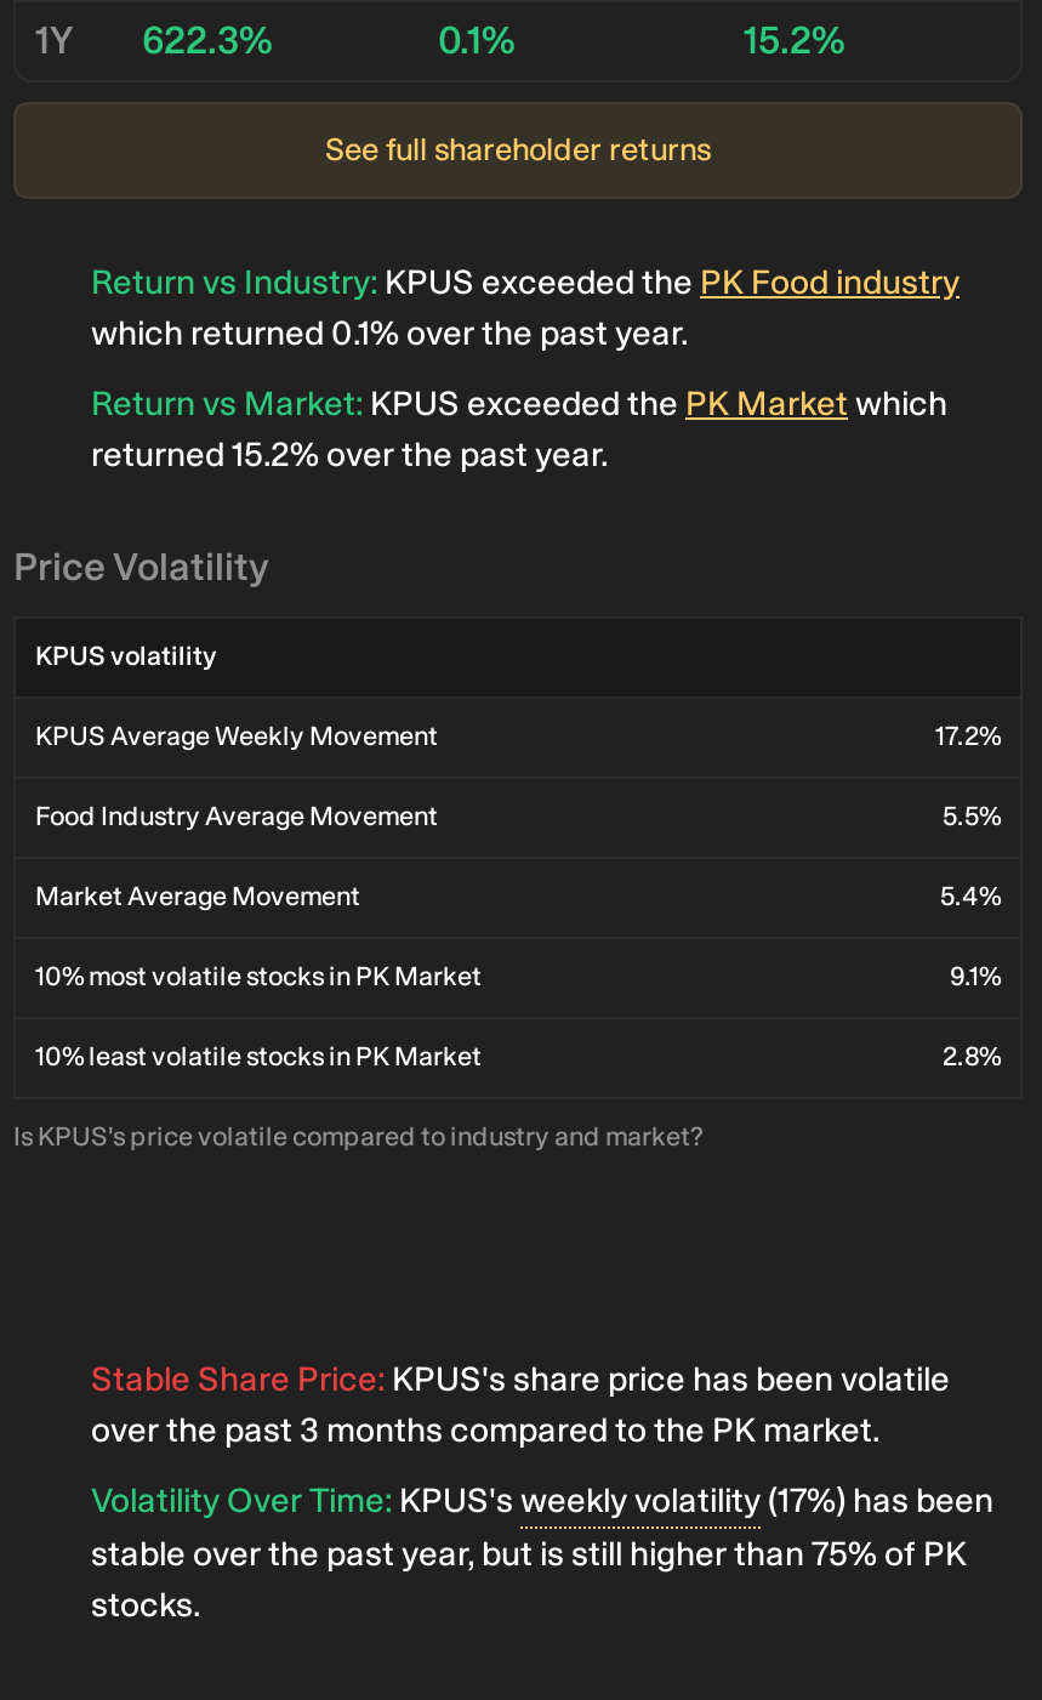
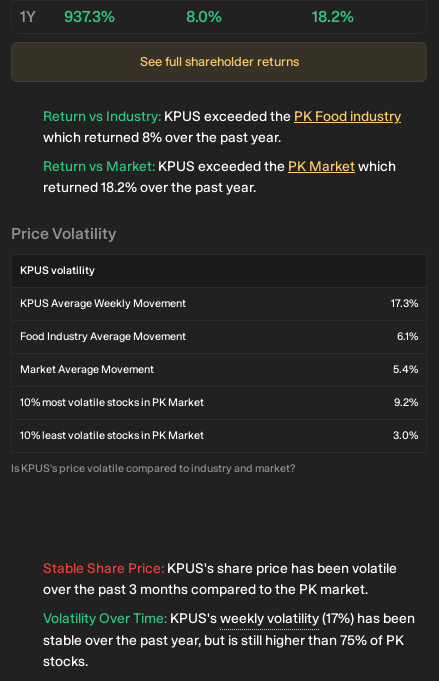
[35,16,273,62] 1Y 622.3% -> [20,7,115,26] 1Y 937.3%
[438,16,516,62] 0.1% -> [186,7,222,26] 8.0%
[744,16,845,62] 15.2% -> [312,7,354,26] 18.2%
[91,312,688,354] which returned 0.1% over the past year. -> [43,129,281,146] which returned 8% over the past year.
[91,434,608,475] returned 15.2% over the past year. -> [43,179,256,196] returned 18.2% over the past year.
[935,720,1001,752] 17.2% -> [391,297,418,310] 17.3%
[943,800,1001,832] 5.5% -> [397,330,418,343] 6.1%
[950,960,1001,992] 9.1% -> [394,396,418,409] 9.2%
[943,1040,1001,1072] 2.8% -> [393,429,418,442] 3.0%

